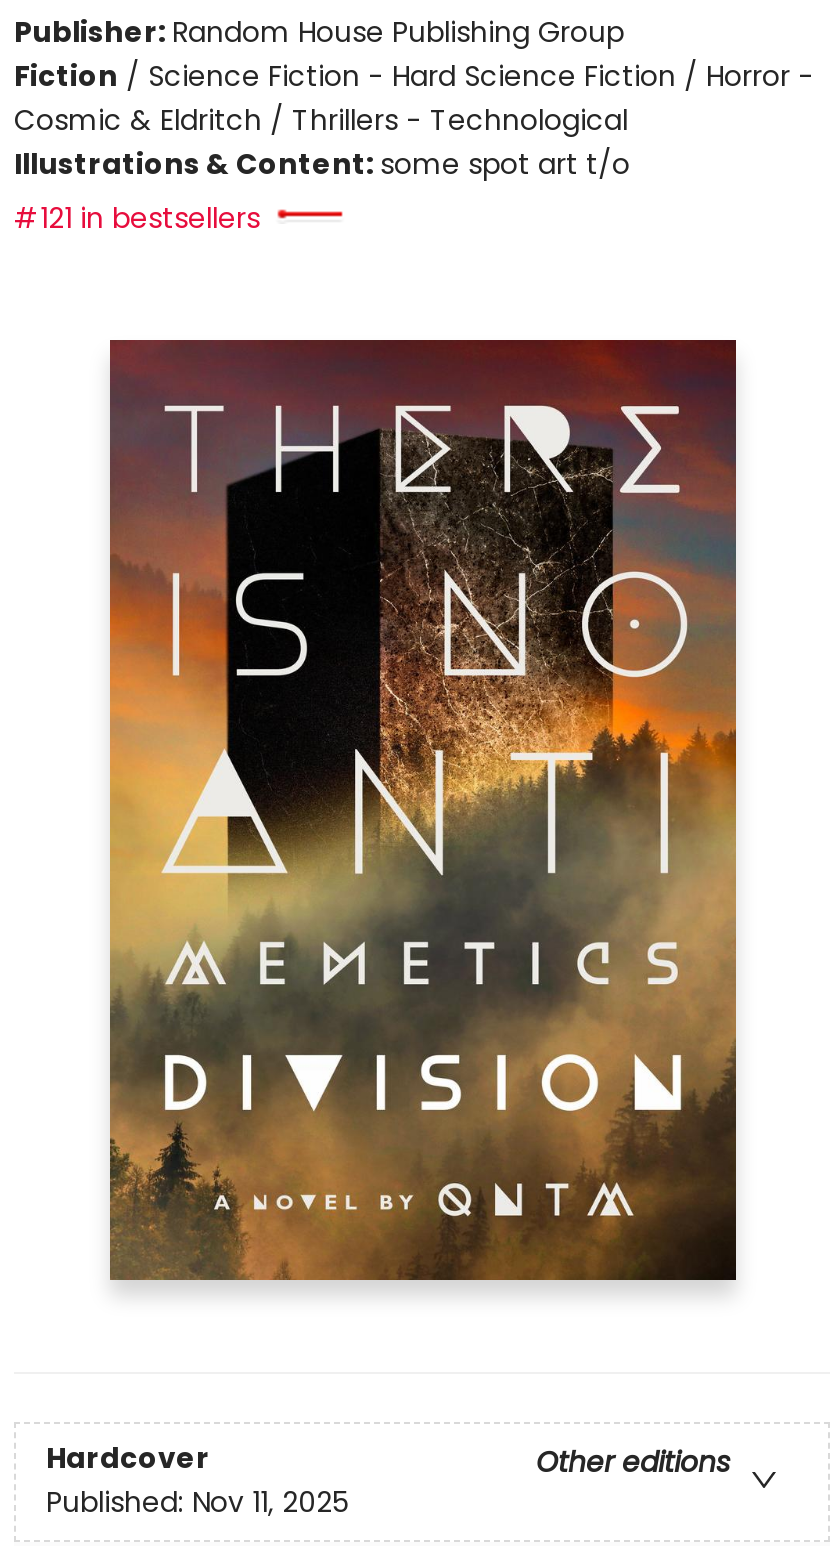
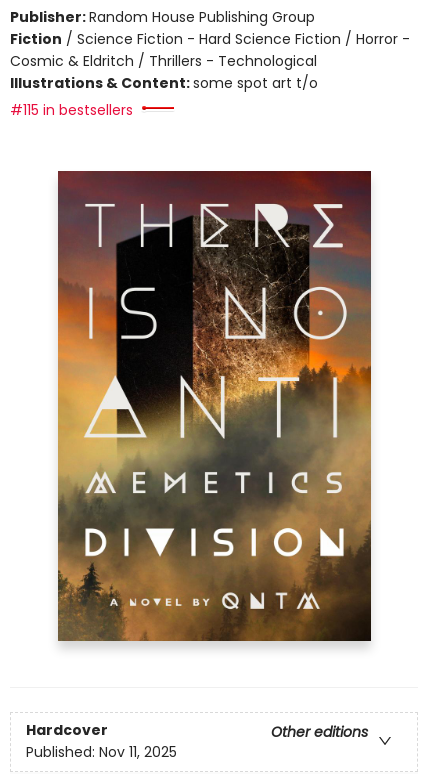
[14,198,260,238] #121 in bestsellers -> [10,100,133,120] #115 in bestsellers

